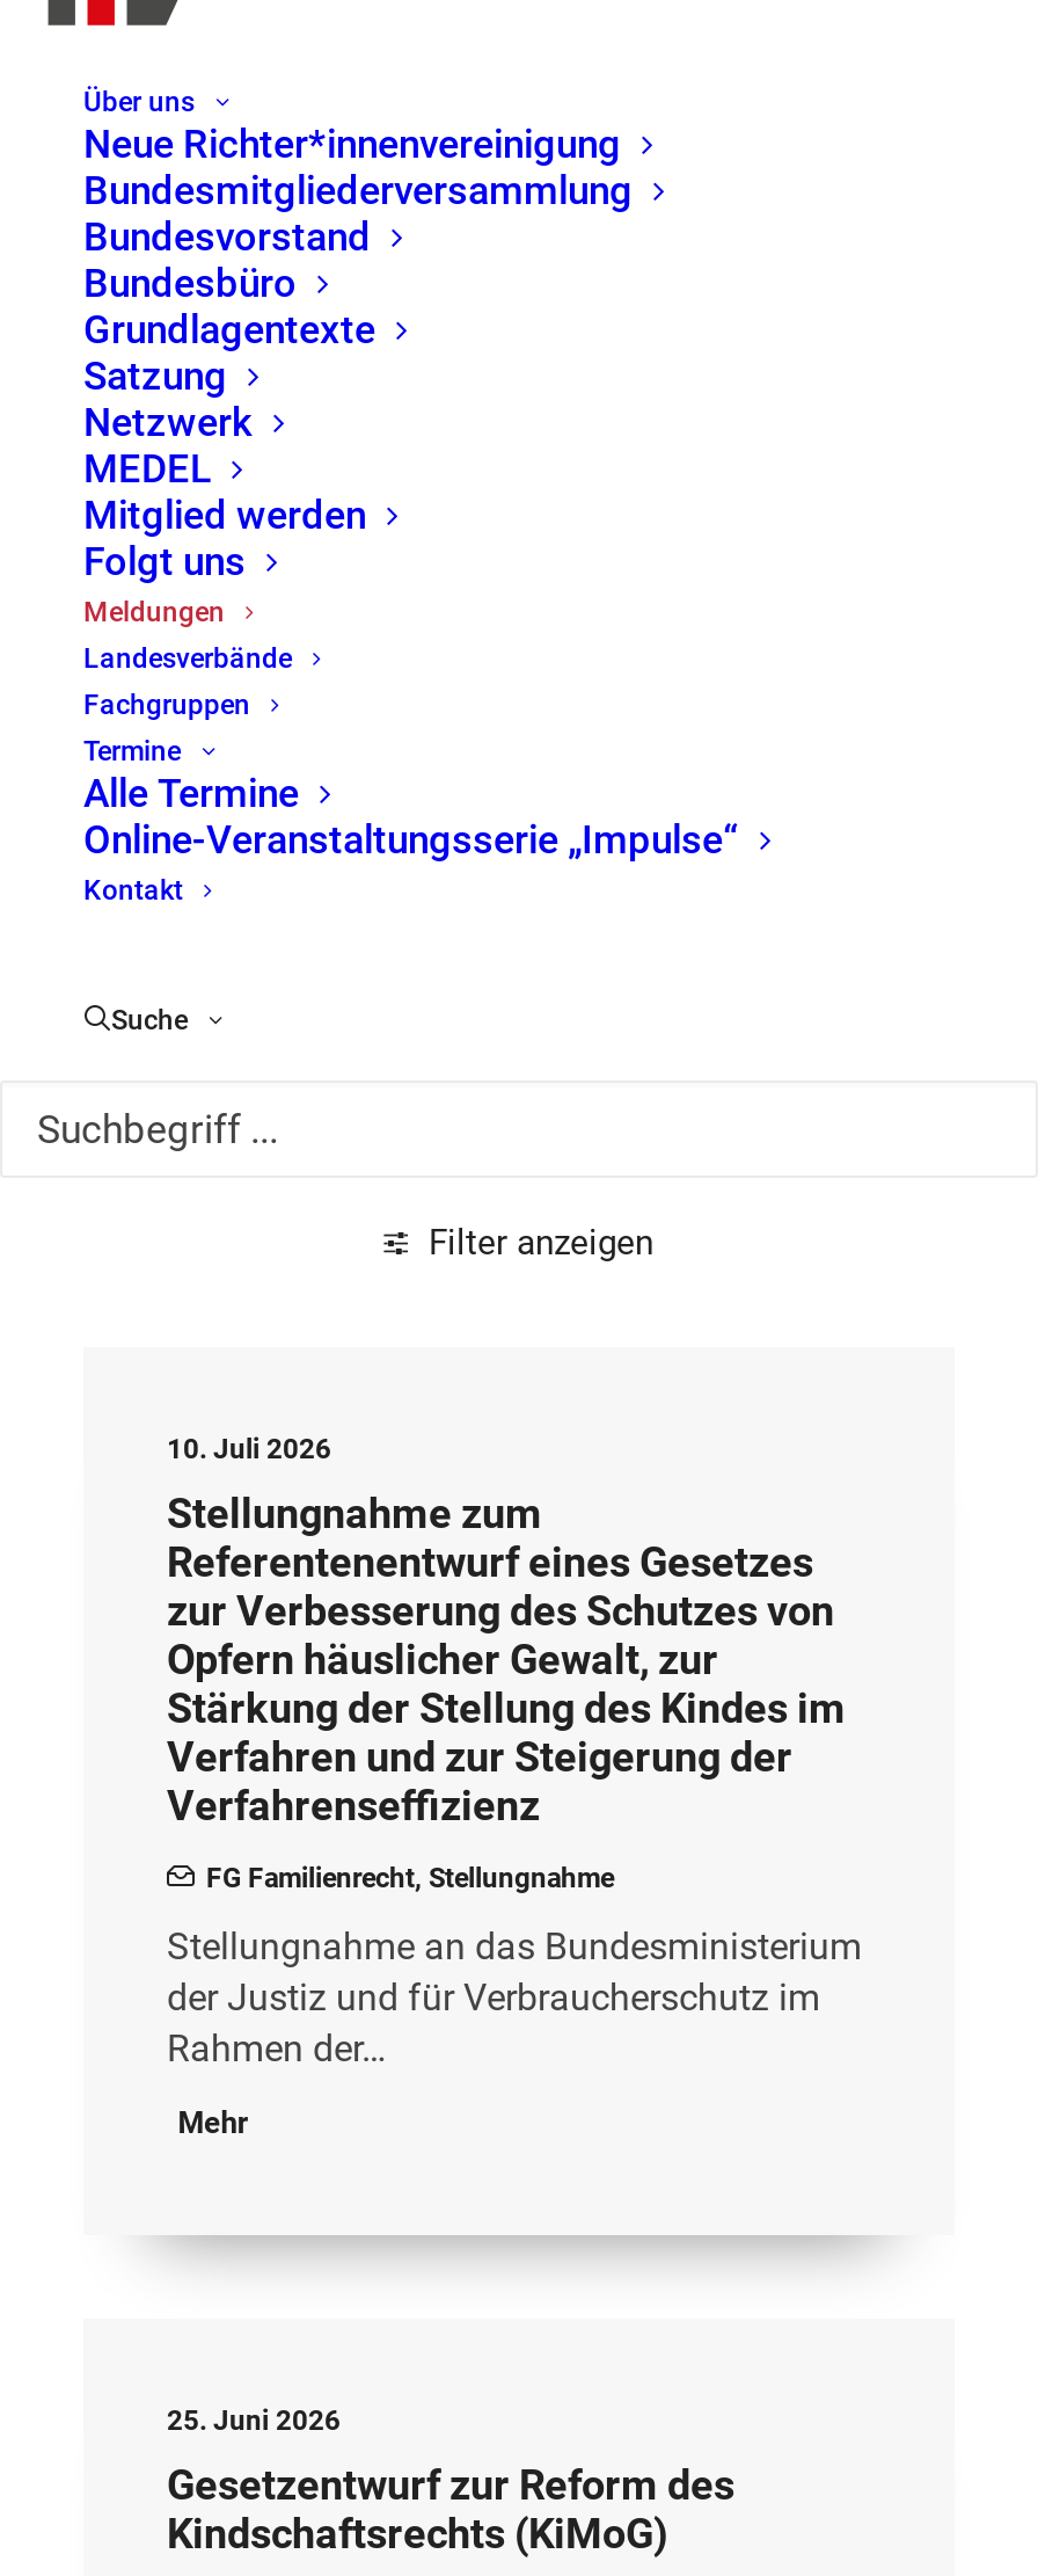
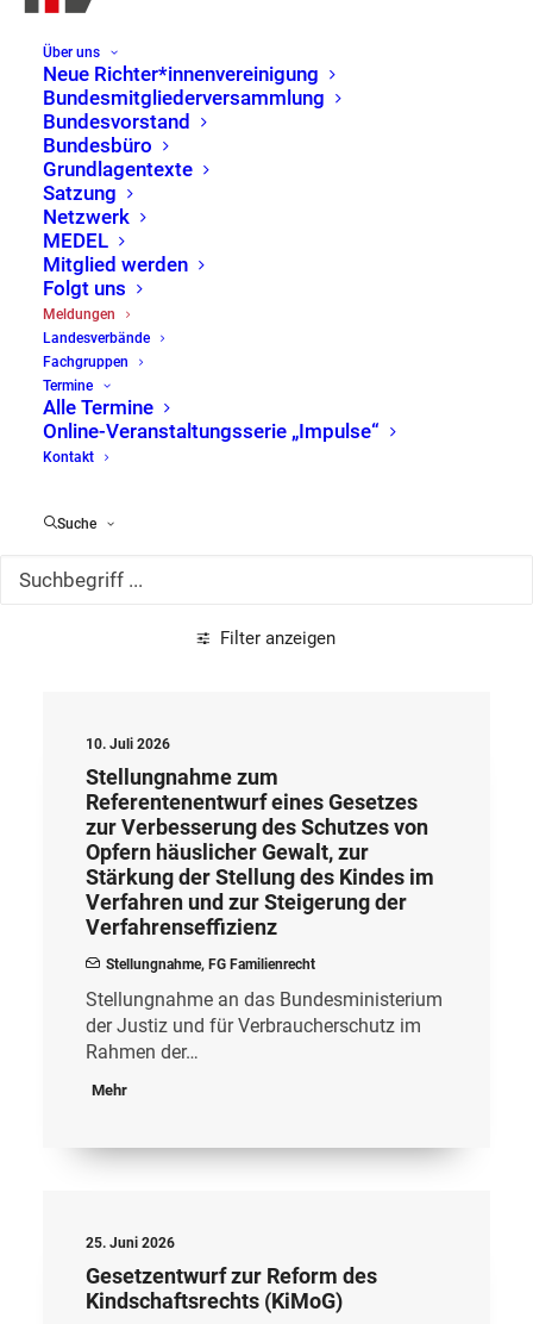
[206,1862,614,1894] FG Familienrecht, Stellungnahme -> [106,956,315,973] Stellungnahme, FG Familienrecht

